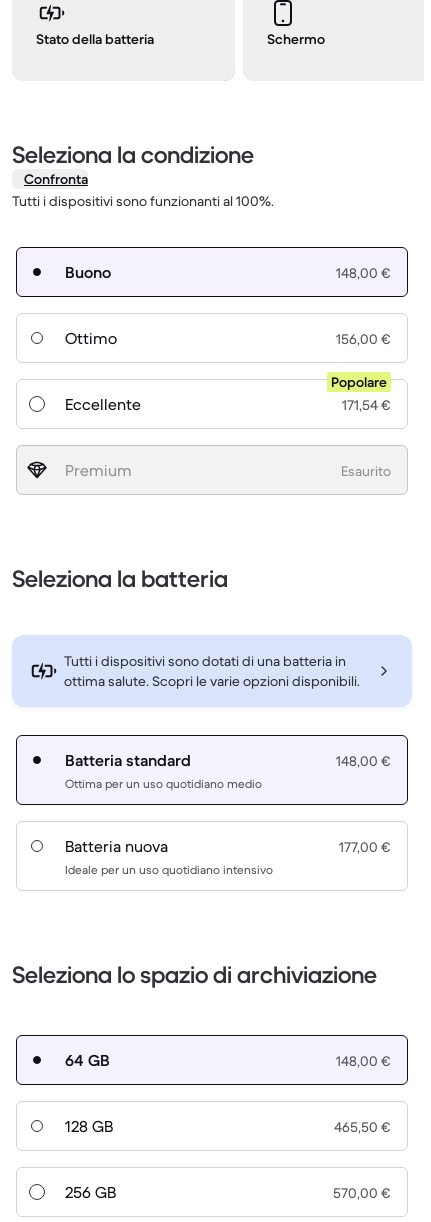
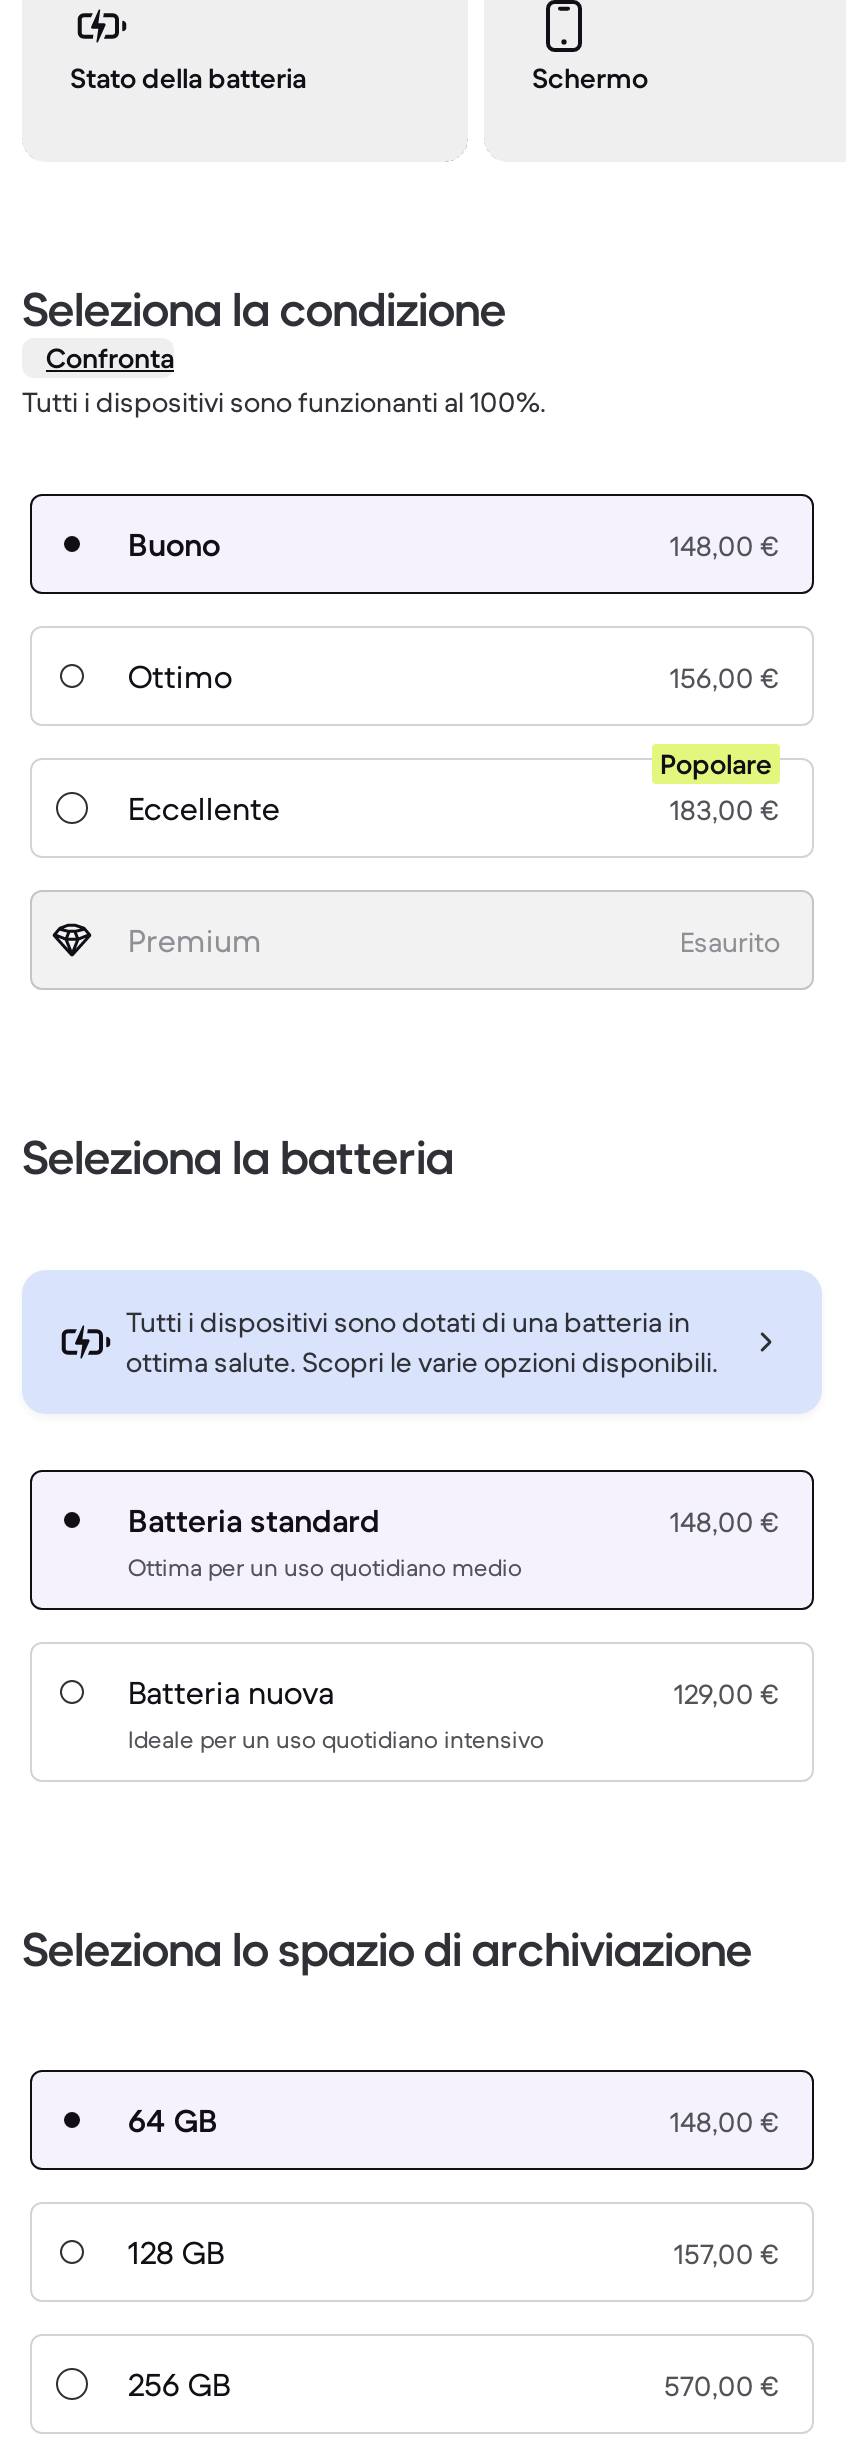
[342,396,391,414] 171,54 € -> [670,793,780,829] 183,00 €
[339,838,391,856] 177,00 € -> [674,1677,780,1713] 129,00 €
[334,1118,391,1136] 465,50 € -> [674,2237,780,2273] 157,00 €

